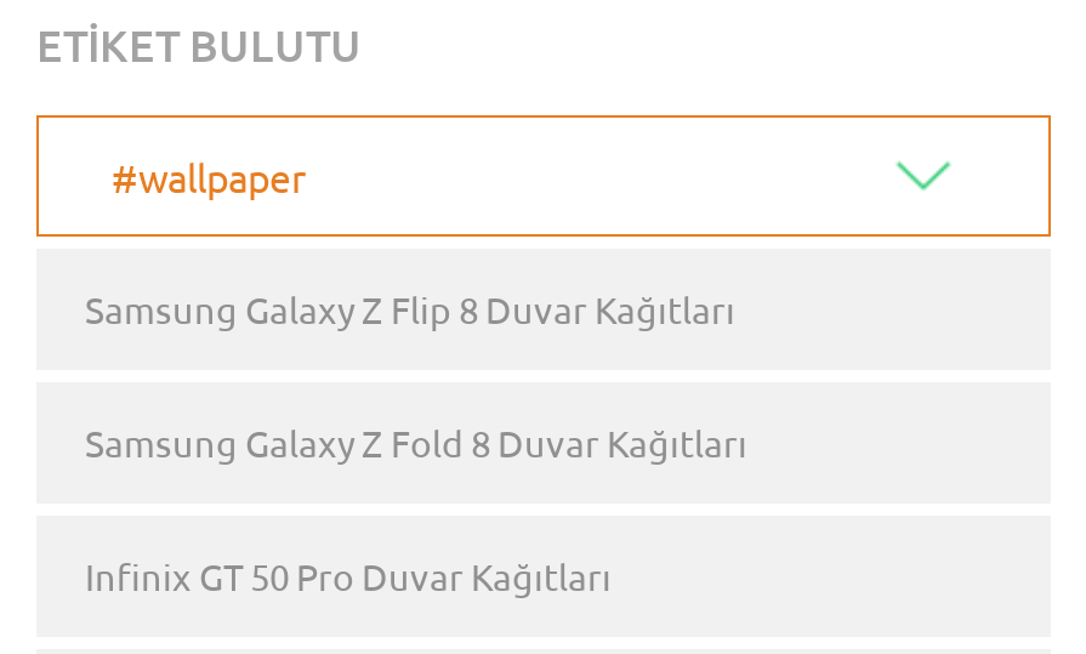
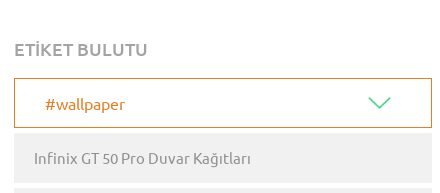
[85,285,747,465] Samsung Galaxy Z Flip 8 Duvar Kağıtları | Samsung Galaxy Z Fold 8 Duvar Kağıtları -> none

